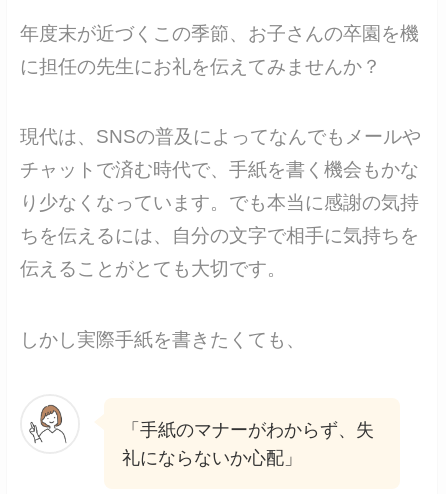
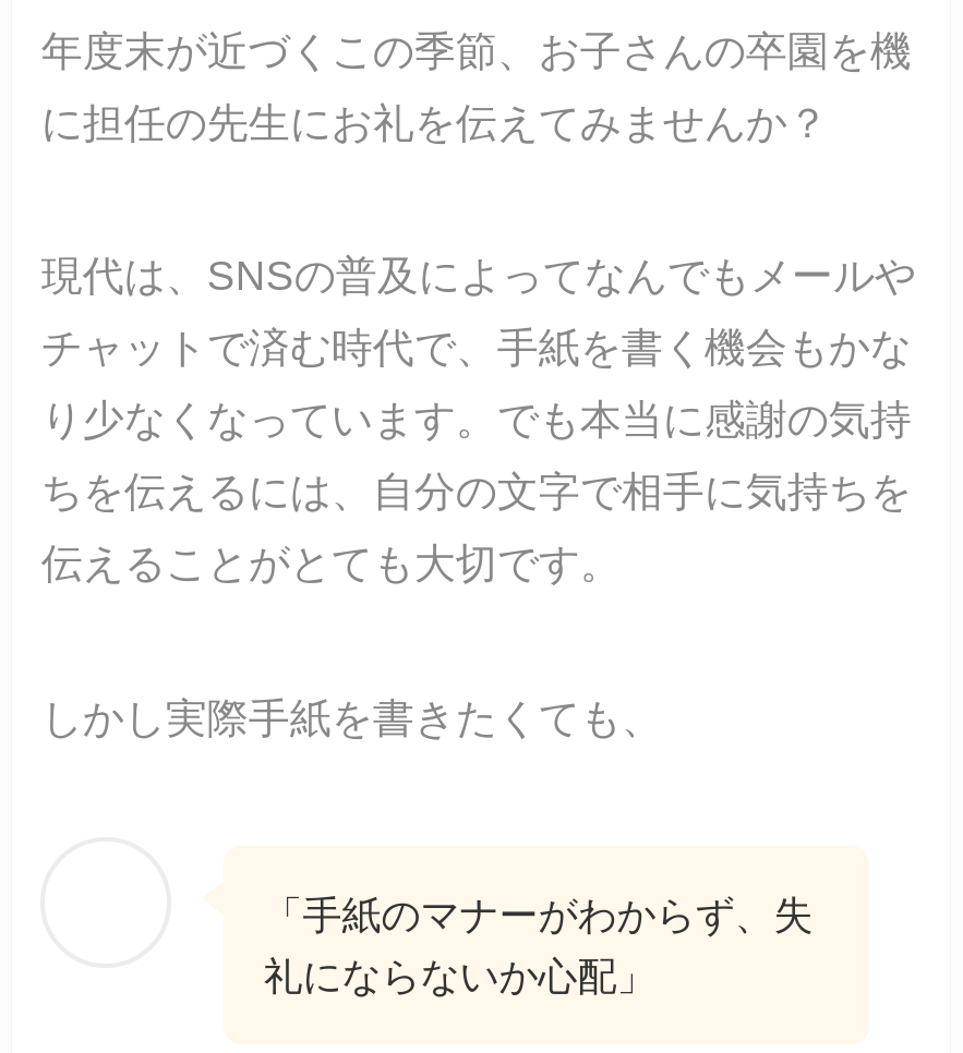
[28,403,67,444] [image] -> none

